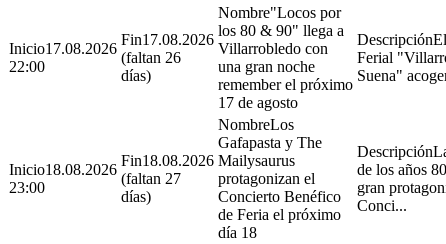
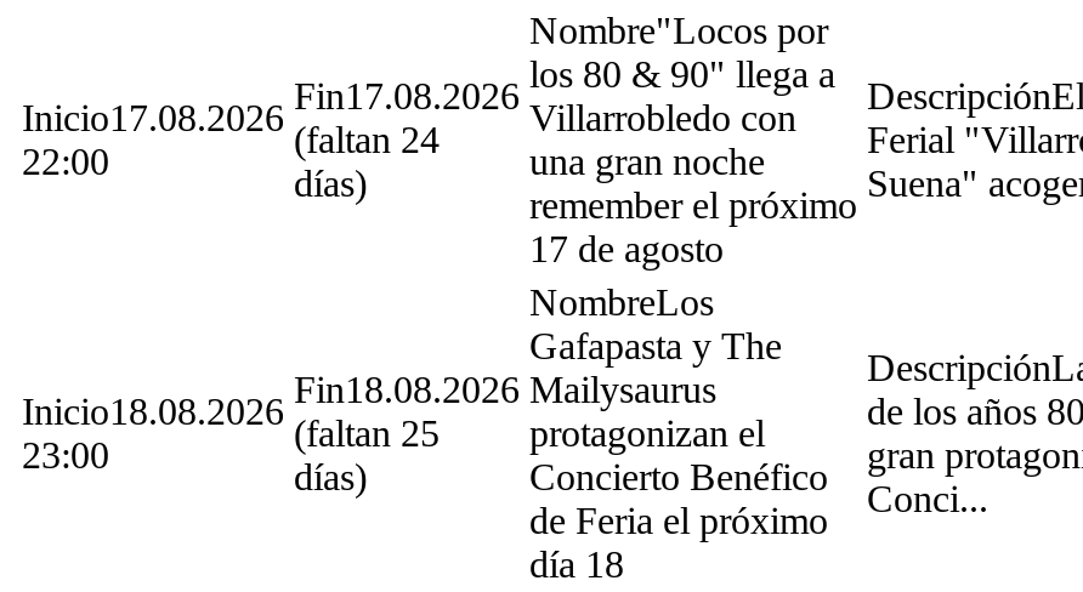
[121,49,181,66] (faltan 26 -> [294,118,440,159] (faltan 24
[121,170,181,187] (faltan 27 -> [294,412,440,453] (faltan 25

